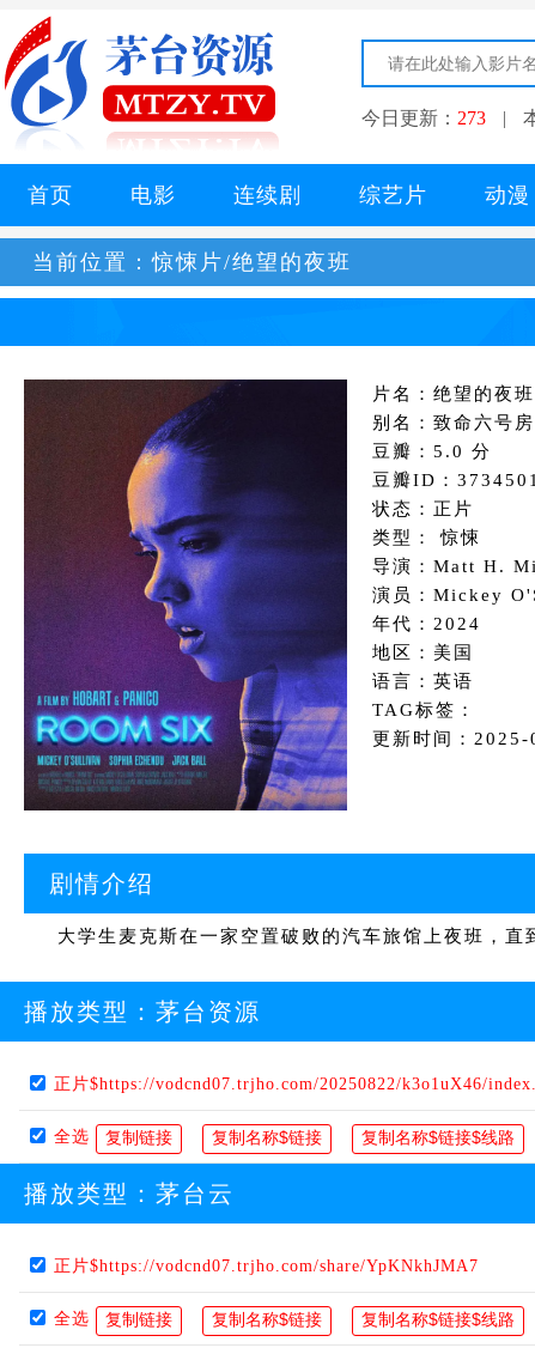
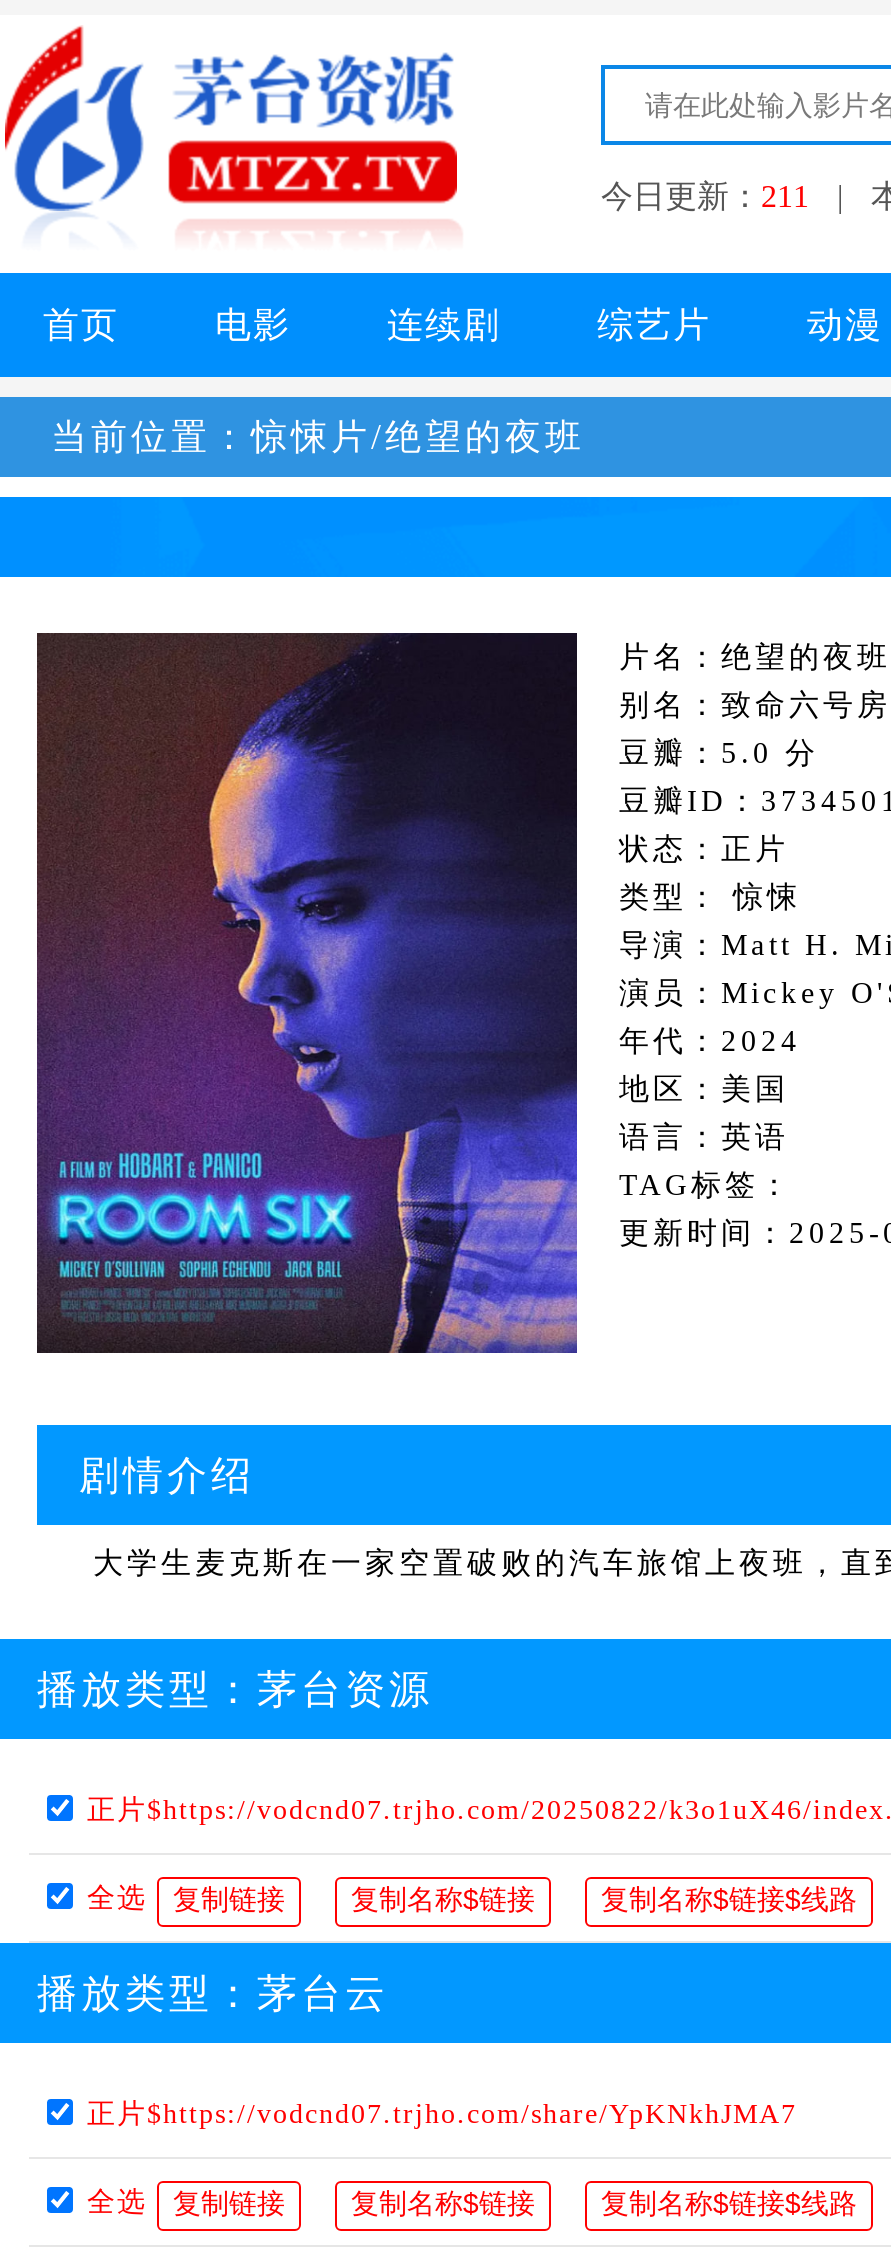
[361,108,486,128] 今日更新：273 -> [601,179,809,213] 今日更新：211

